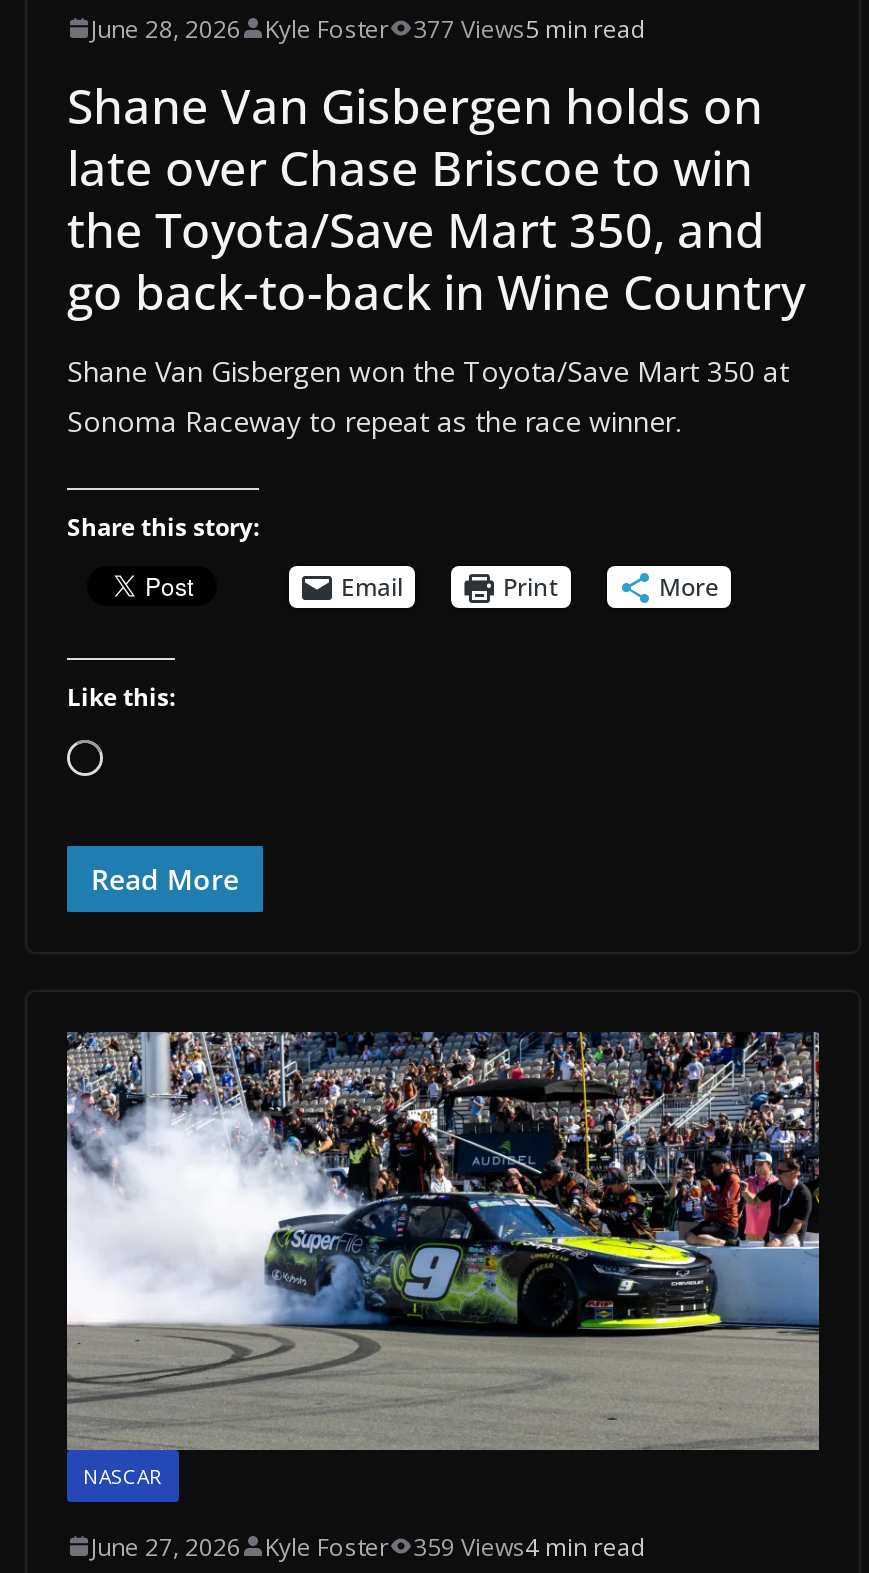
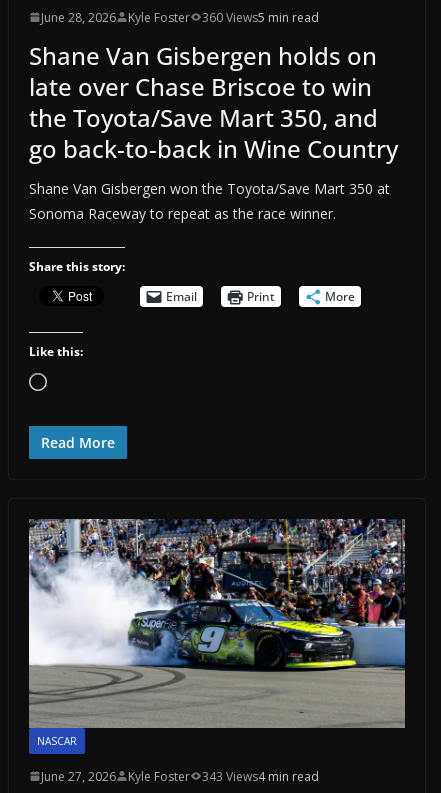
[413,12,647,46] 377 Views5 min read -> [202,9,319,26] 360 Views5 min read
[413,1530,647,1564] 359 Views4 min read -> [202,768,319,785] 343 Views4 min read

